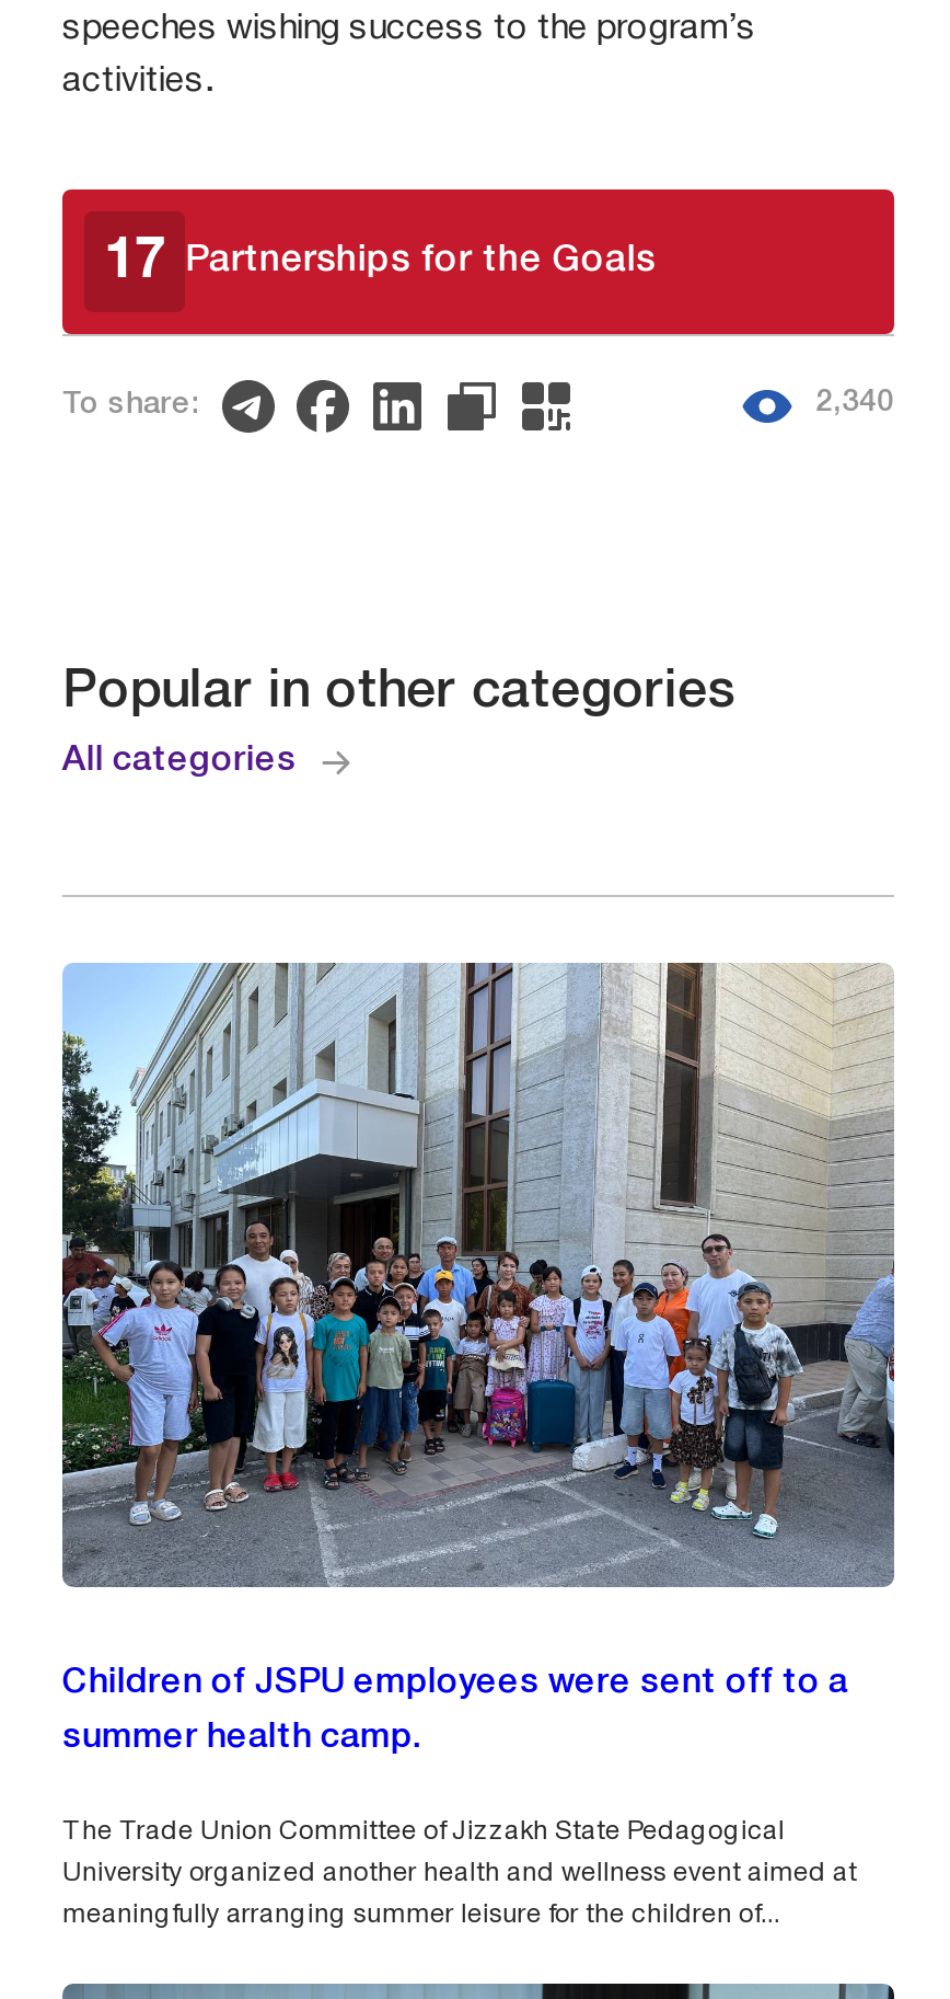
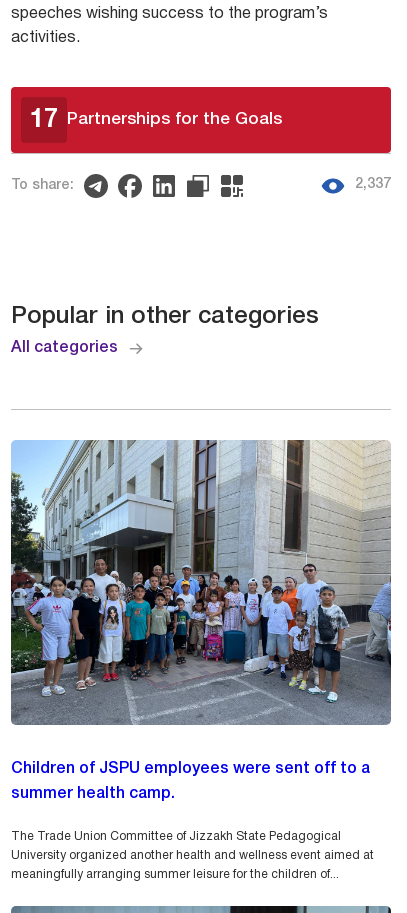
[816,389,894,418] 2,340 -> [355,178,391,191] 2,337

